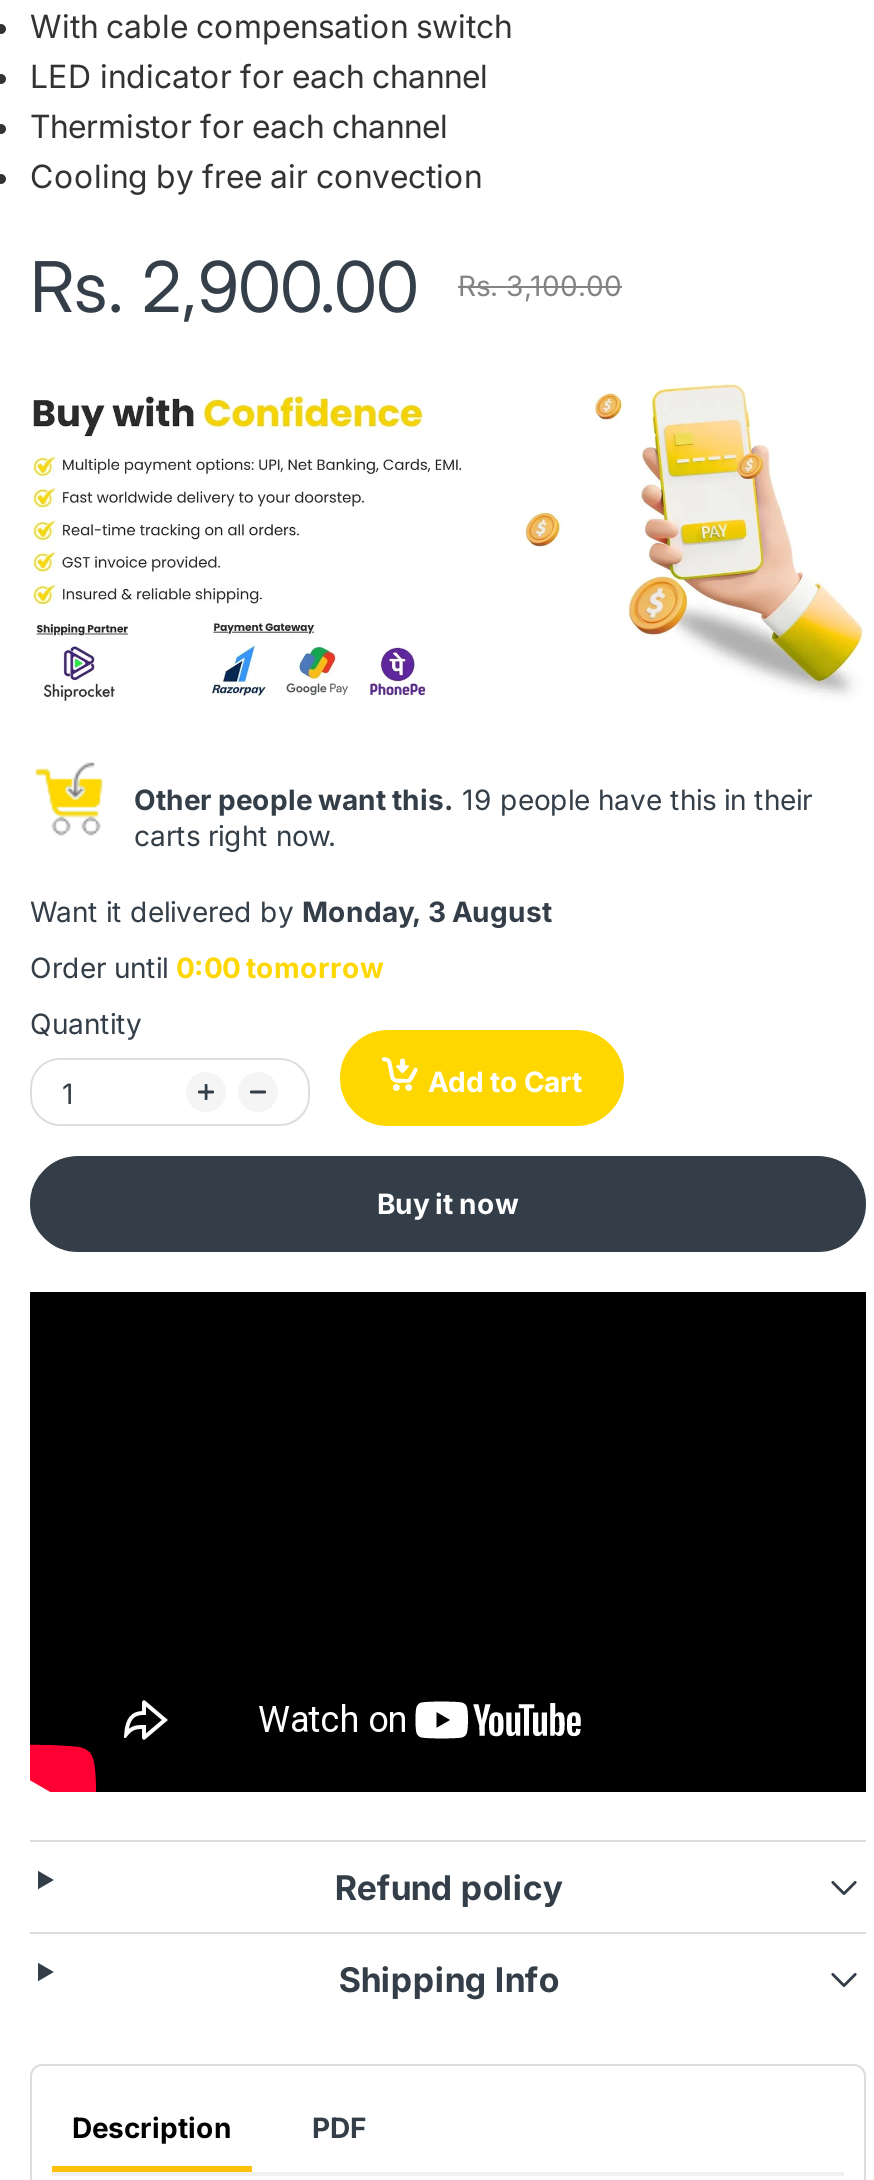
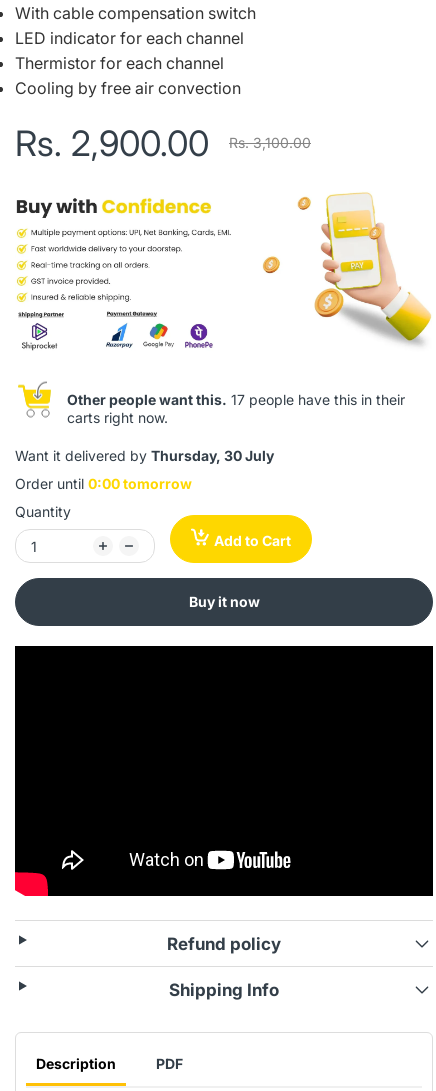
[134,783,812,817] Other people want this. 19 people have this in their -> [67,391,405,408] Other people want this. 17 people have this in their
[30,895,552,929] Want it delivered by Monday, 3 August -> [15,447,274,464] Want it delivered by Thursday, 30 July

